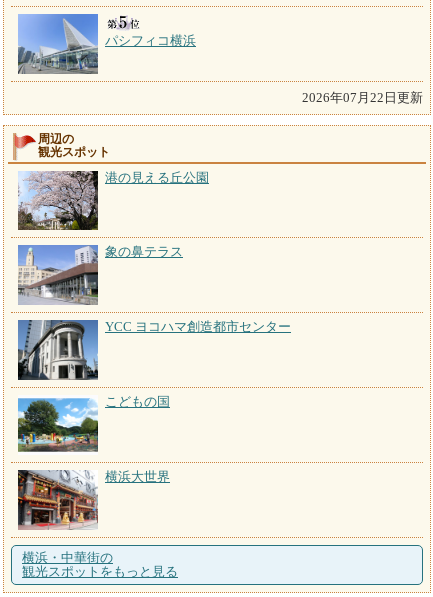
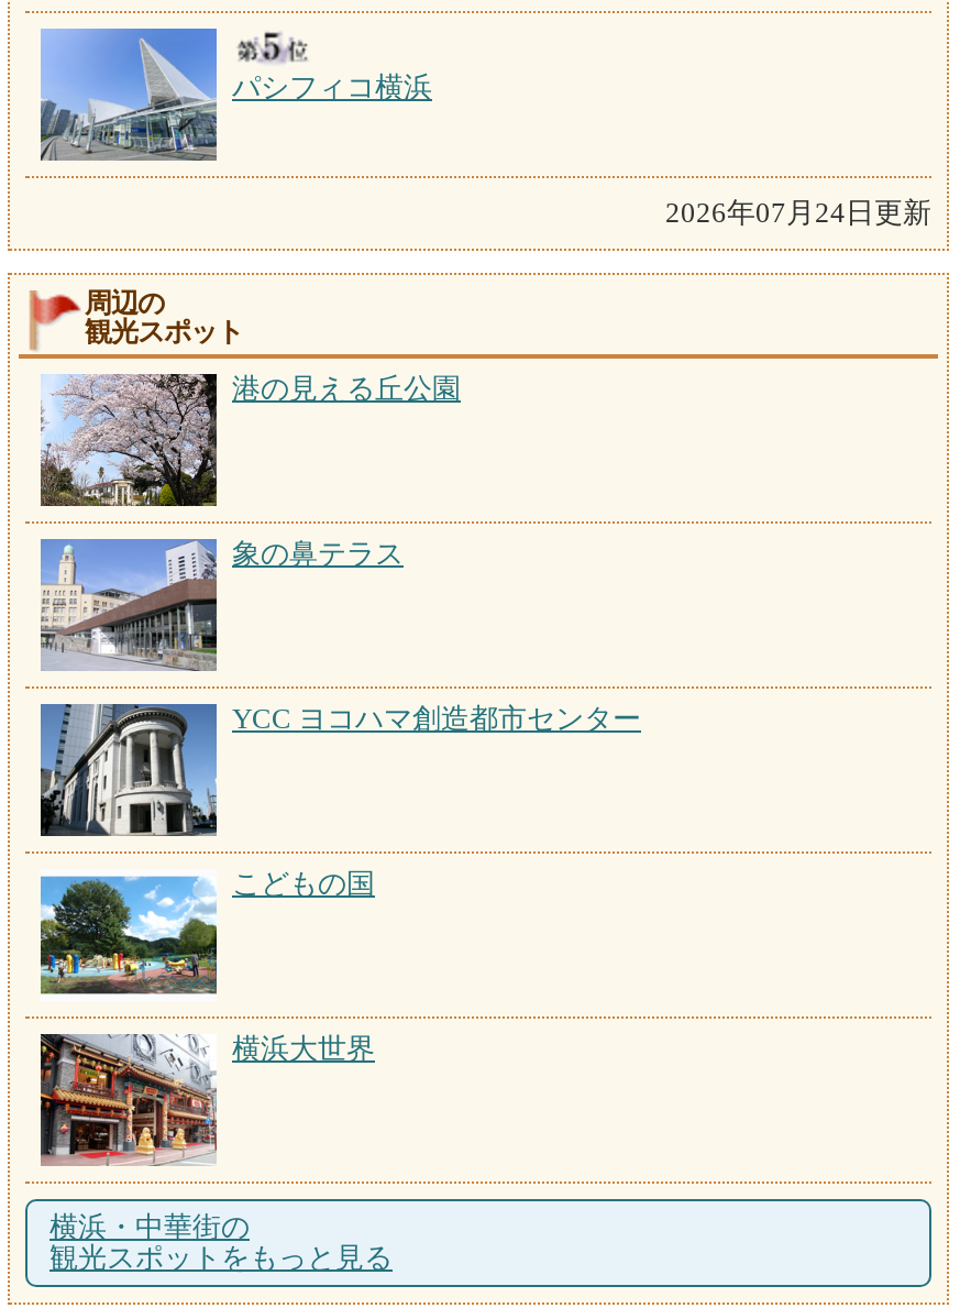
[302,90,423,105] 2026年07月22日更新 -> [665,197,931,230] 2026年07月24日更新

